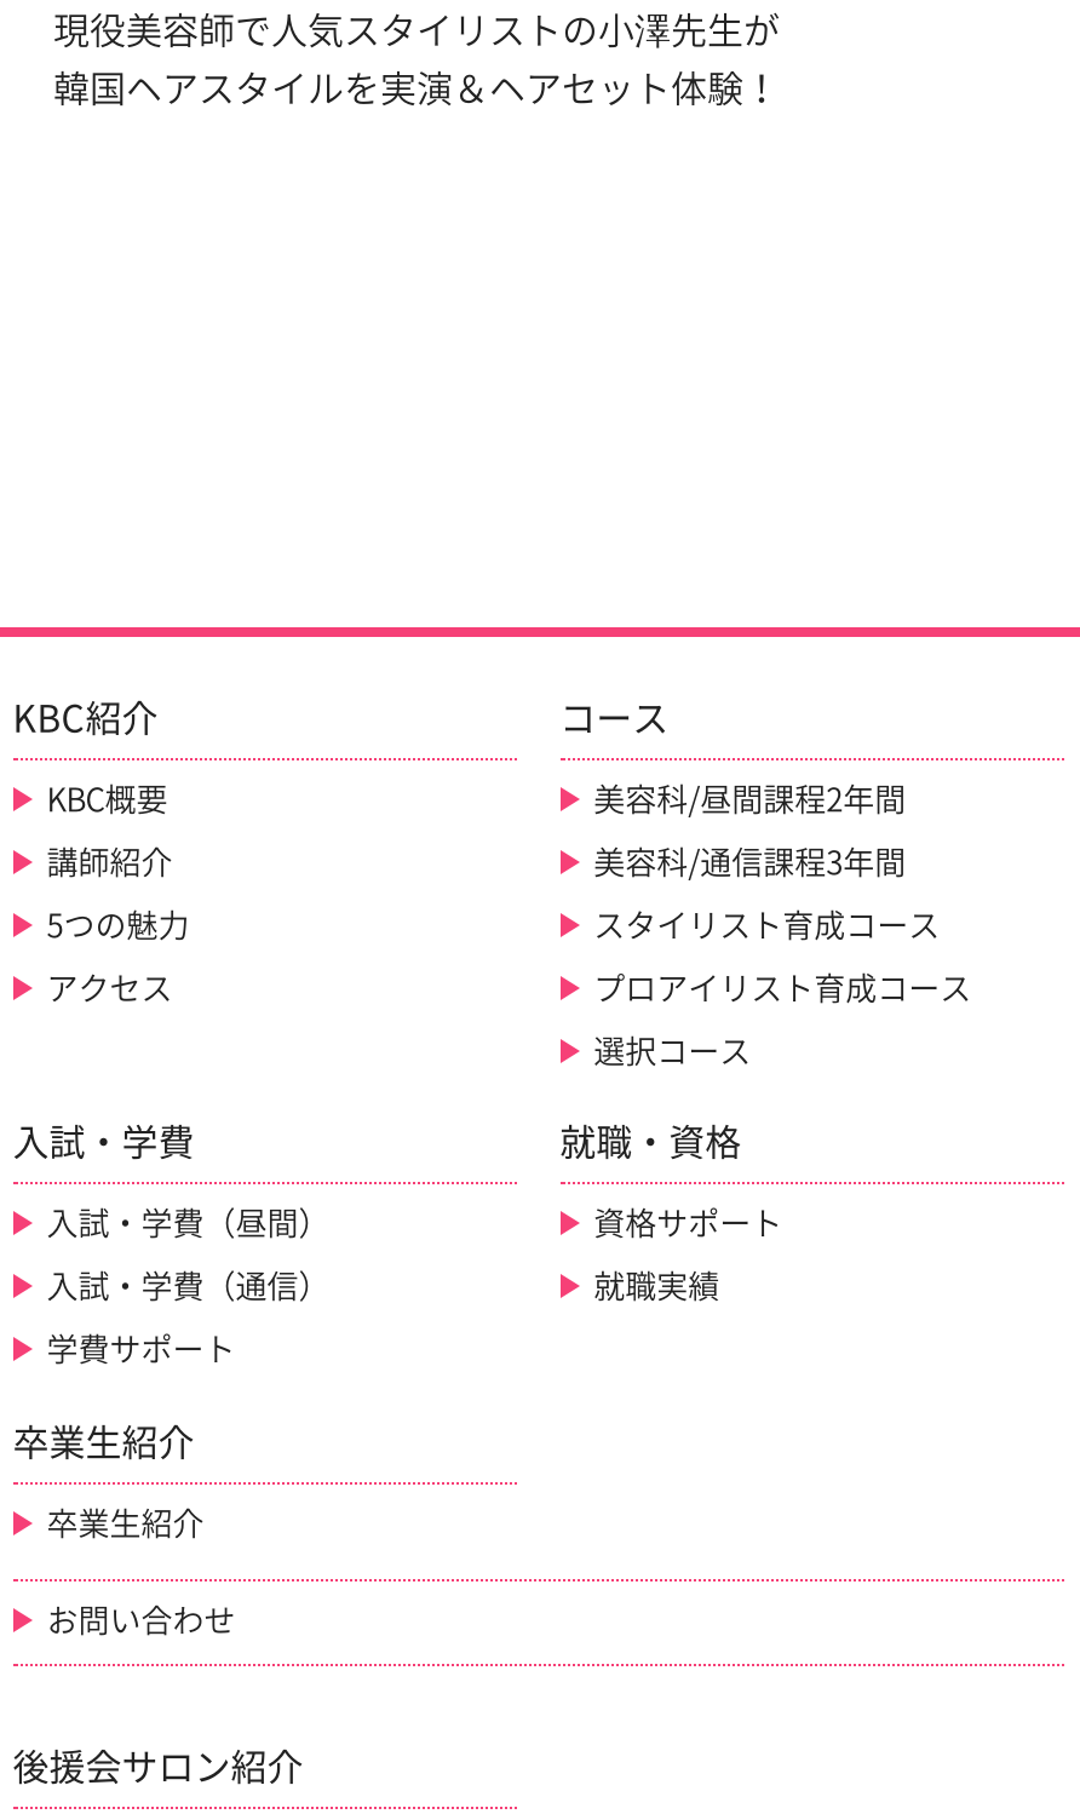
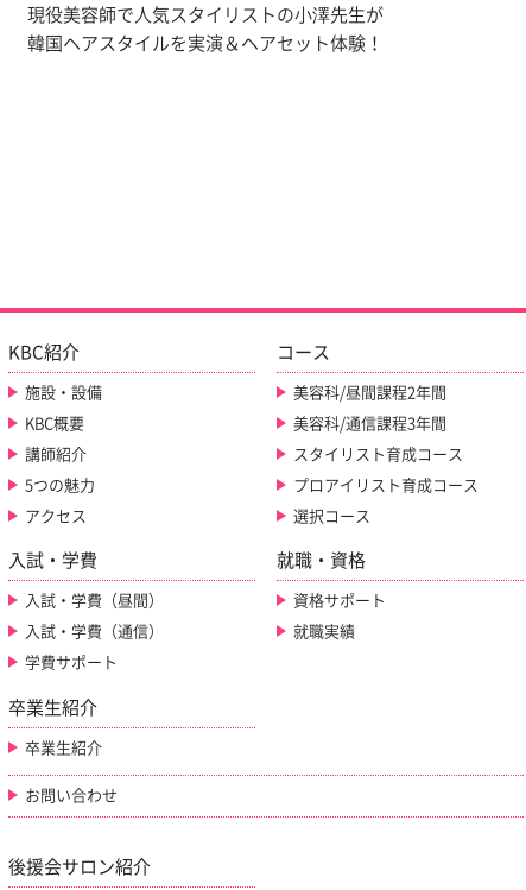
moved [46,784,189,1004] -> [25,416,95,524]: KBC概要 | 講師紹介 | 5つの魅力 | アクセス
none -> [25,385,102,400] 施設・設備

